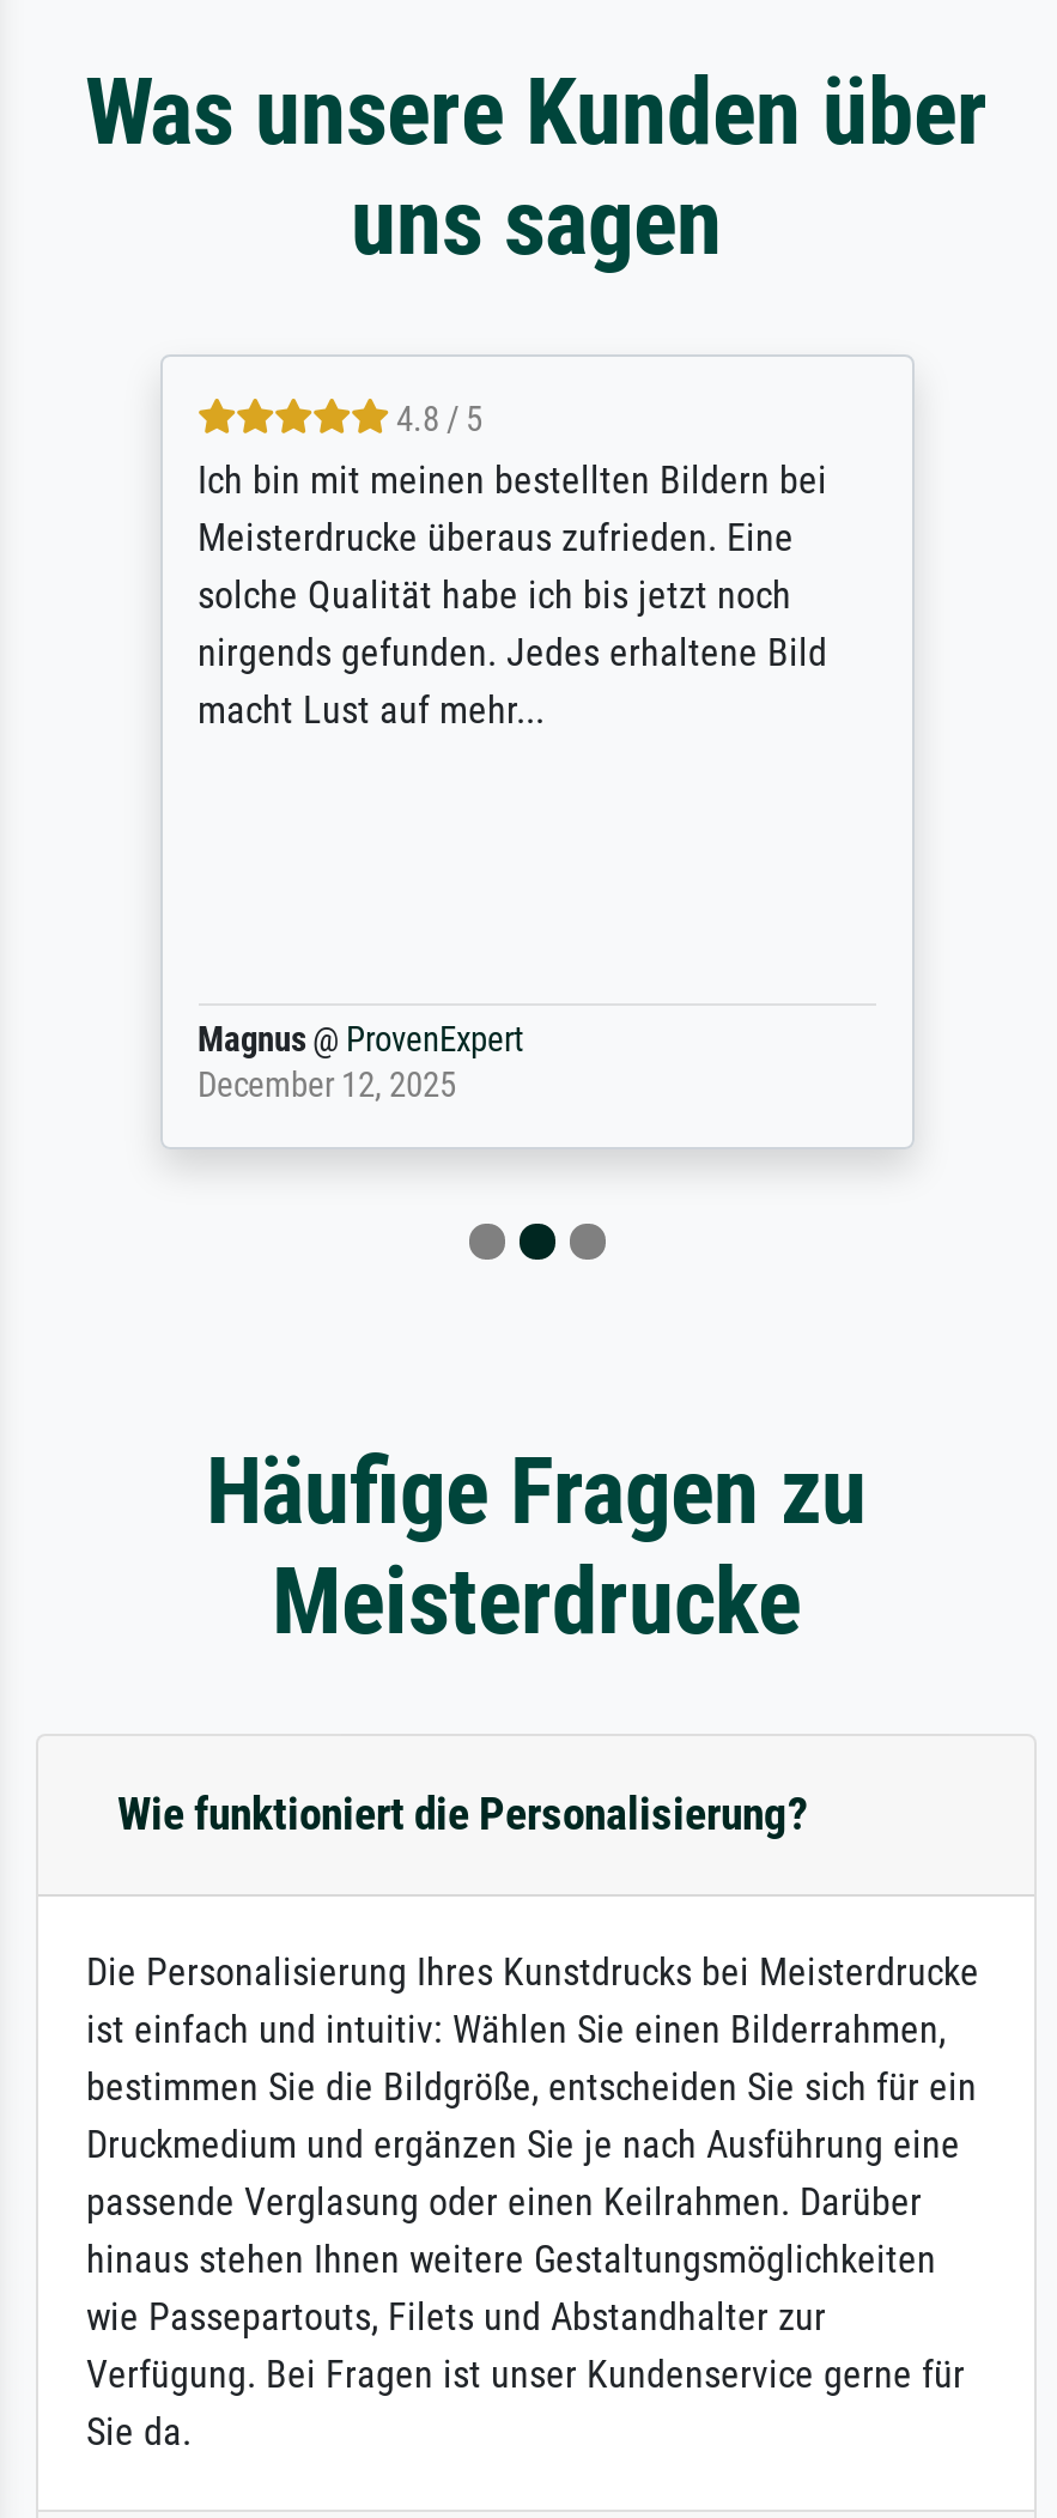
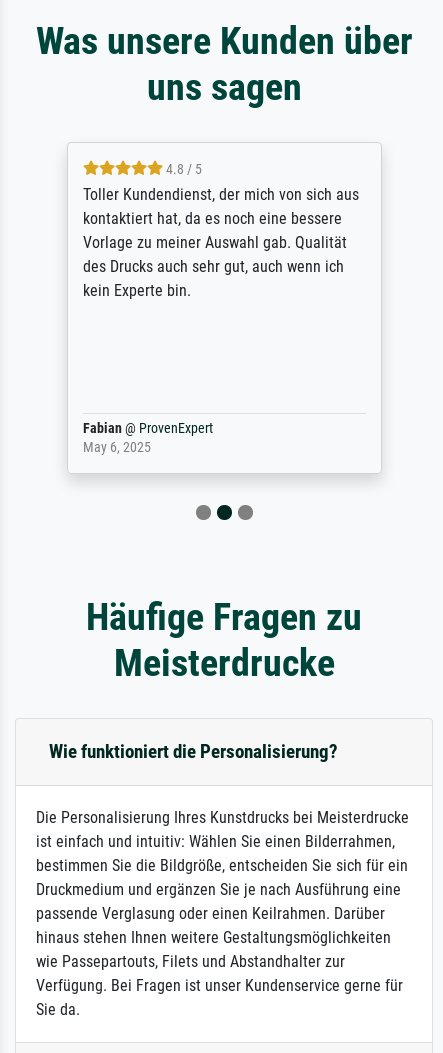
[198,458,827,733] Ich bin mit meinen bestellten Bildern bei | Meisterdrucke überaus zufrieden. Eine | solche Qualität habe ich bis jetzt noch | nirgends gefunden. Jedes erhaltene Bild | macht Lust auf mehr... -> [82,185,358,300] Toller Kundendienst, der mich von sich aus | kontaktiert hat, da es noch eine bessere | Vorlage zu meiner Auswahl gab. Qualität | des Drucks auch sehr gut, auch wenn ich | kein Experte bin.
[198,1020,523,1107] Magnus @ ProvenExpert | December 12, 2025 -> [82,420,212,456] Fabian @ ProvenExpert | May 6, 2025

